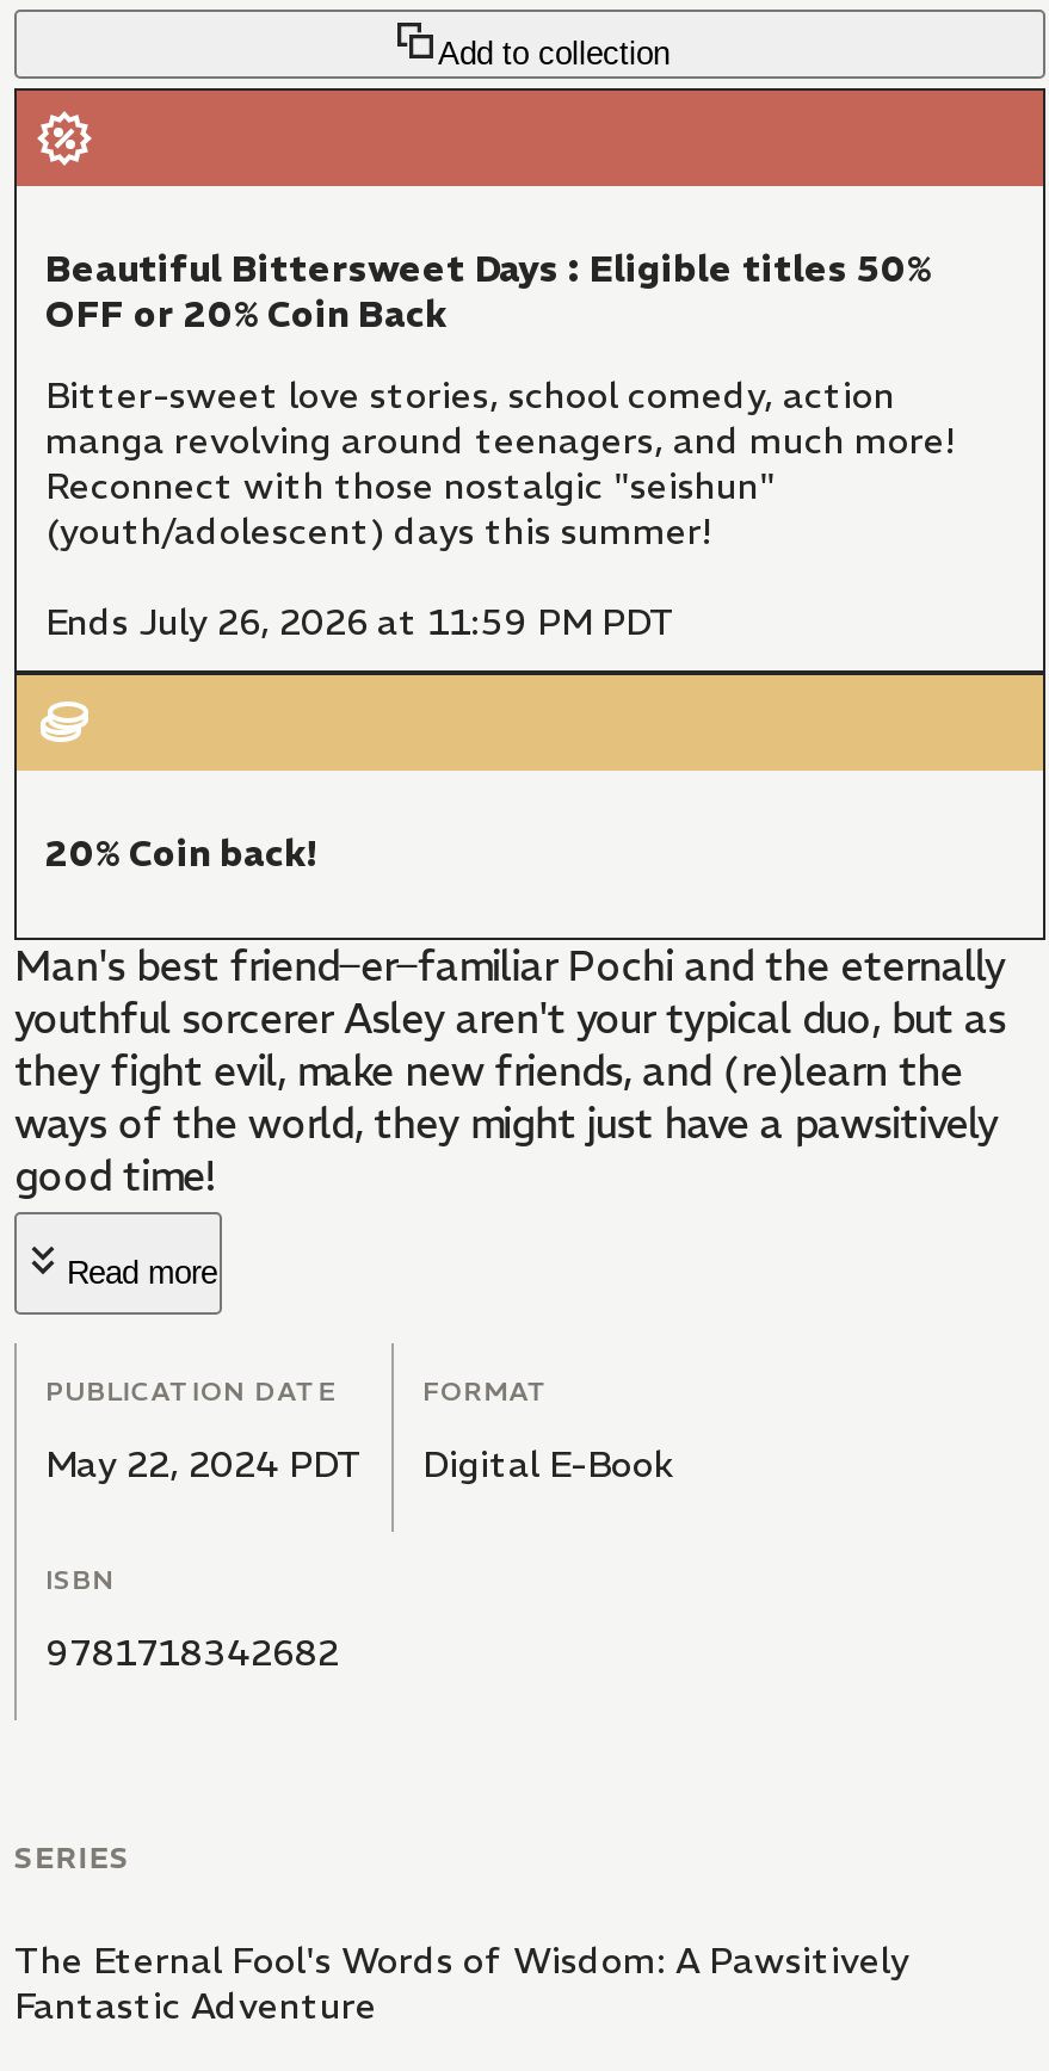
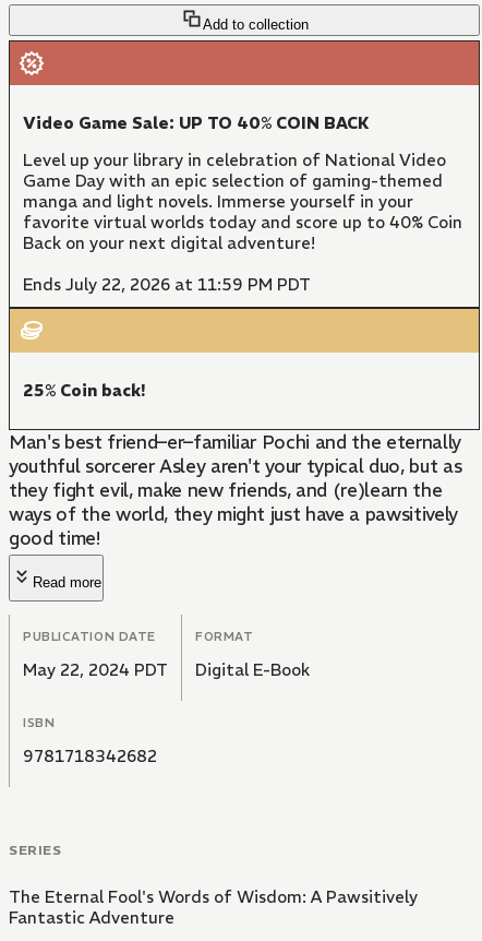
[45,247,931,337] Beautiful Bittersweet Days : Eligible titles 50% | OFF or 20% Coin Back -> [23,113,370,134] Video Game Sale: UP TO 40% COIN BACK
[45,373,955,554] Bitter-sweet love stories, school comedy, action | manga revolving around teenagers, and much more! | Reconnect with those nostalgic "seishun" | (youth/adolescent) days this summer! -> [23,150,462,254] Level up your library in celebration of National Video | Game Day with an epic selection of gaming-themed | manga and light novels. Immerse yourself in your | favorite virtual worlds today and score up to 40% Coin | Back on your next digital adventure!
[45,600,675,645] Ends July 26, 2026 at 11:59 PM PDT -> [23,274,311,295] Ends July 22, 2026 at 11:59 PM PDT
[45,831,317,877] 20% Coin back! -> [23,380,146,401] 25% Coin back!

